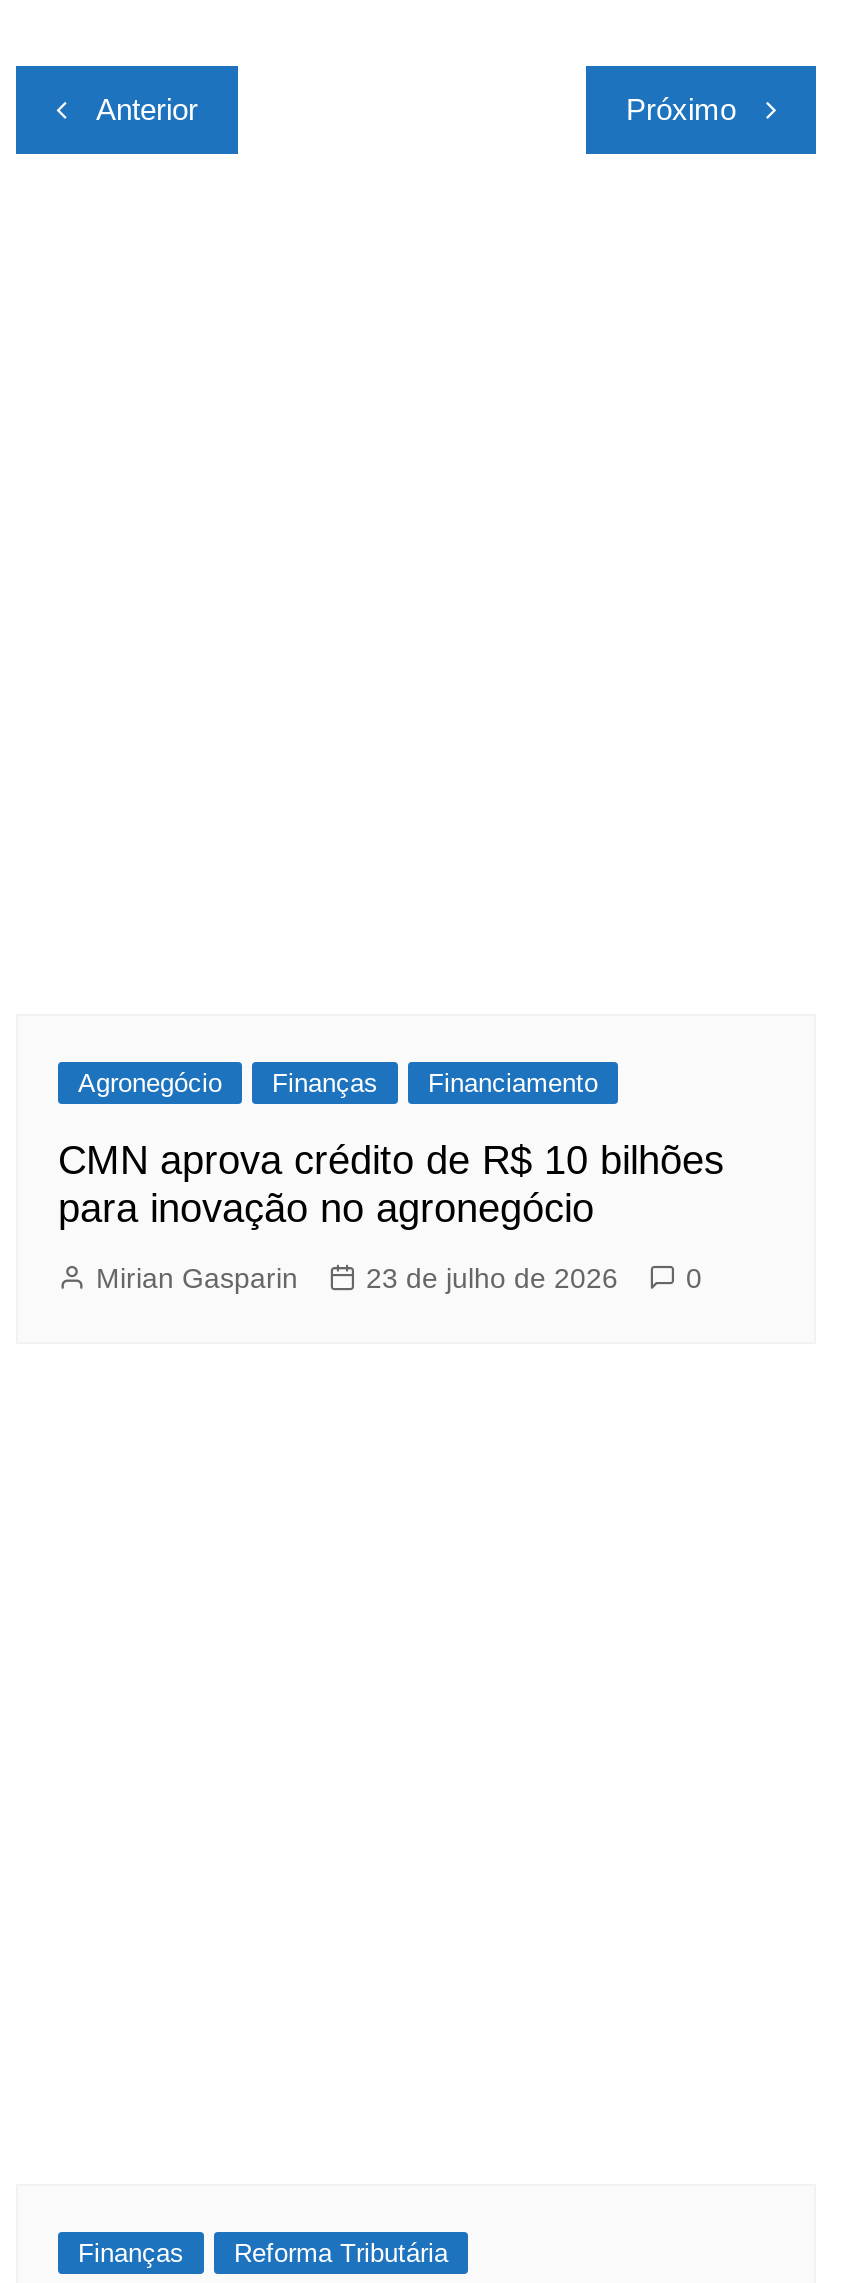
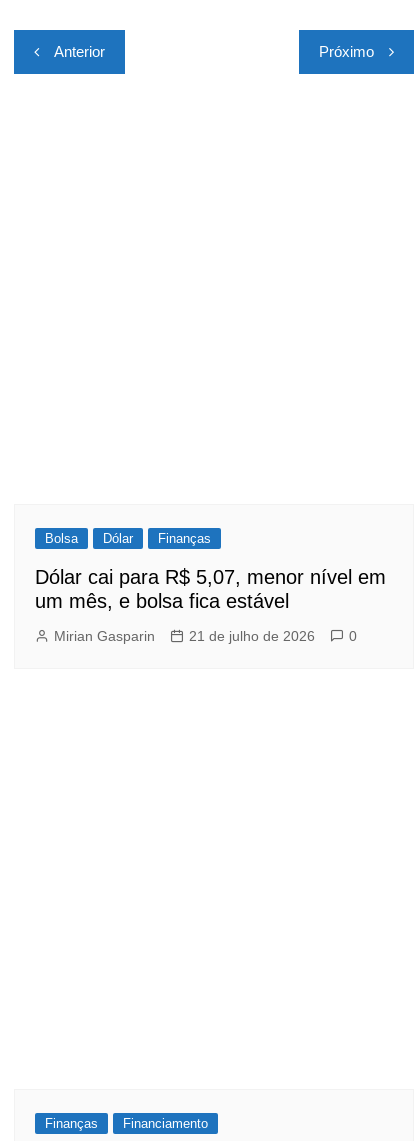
[78,1068,222,1098] Agronegócio -> [45,531,133,546] Bolsa | Dólar
moved [428,1068,598,1098] -> [123,1116,208,1131]: Financiamento
[58,1138,724,1230] CMN aprova crédito de R$ 10 bilhões | para inovação no agronegócio -> [35,566,386,612] Dólar cai para R$ 5,07, menor nível em | um mês, e bolsa fica estável
[366,1262,618,1294] 23 de julho de 2026 -> [189,628,315,644] 21 de julho de 2026
[234,2238,448,2268] Reforma Tributária -> none

